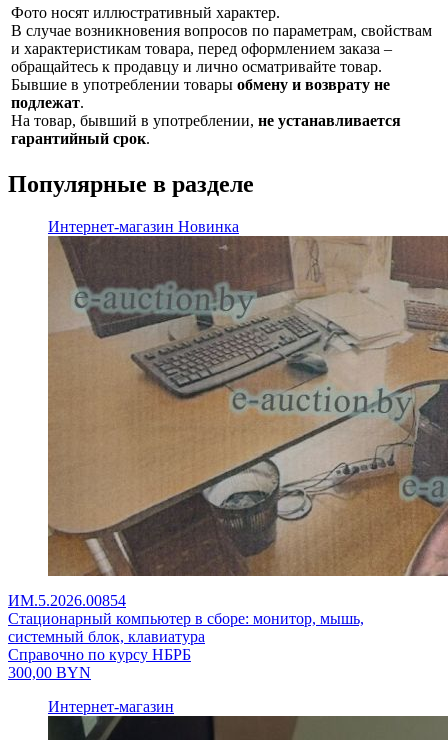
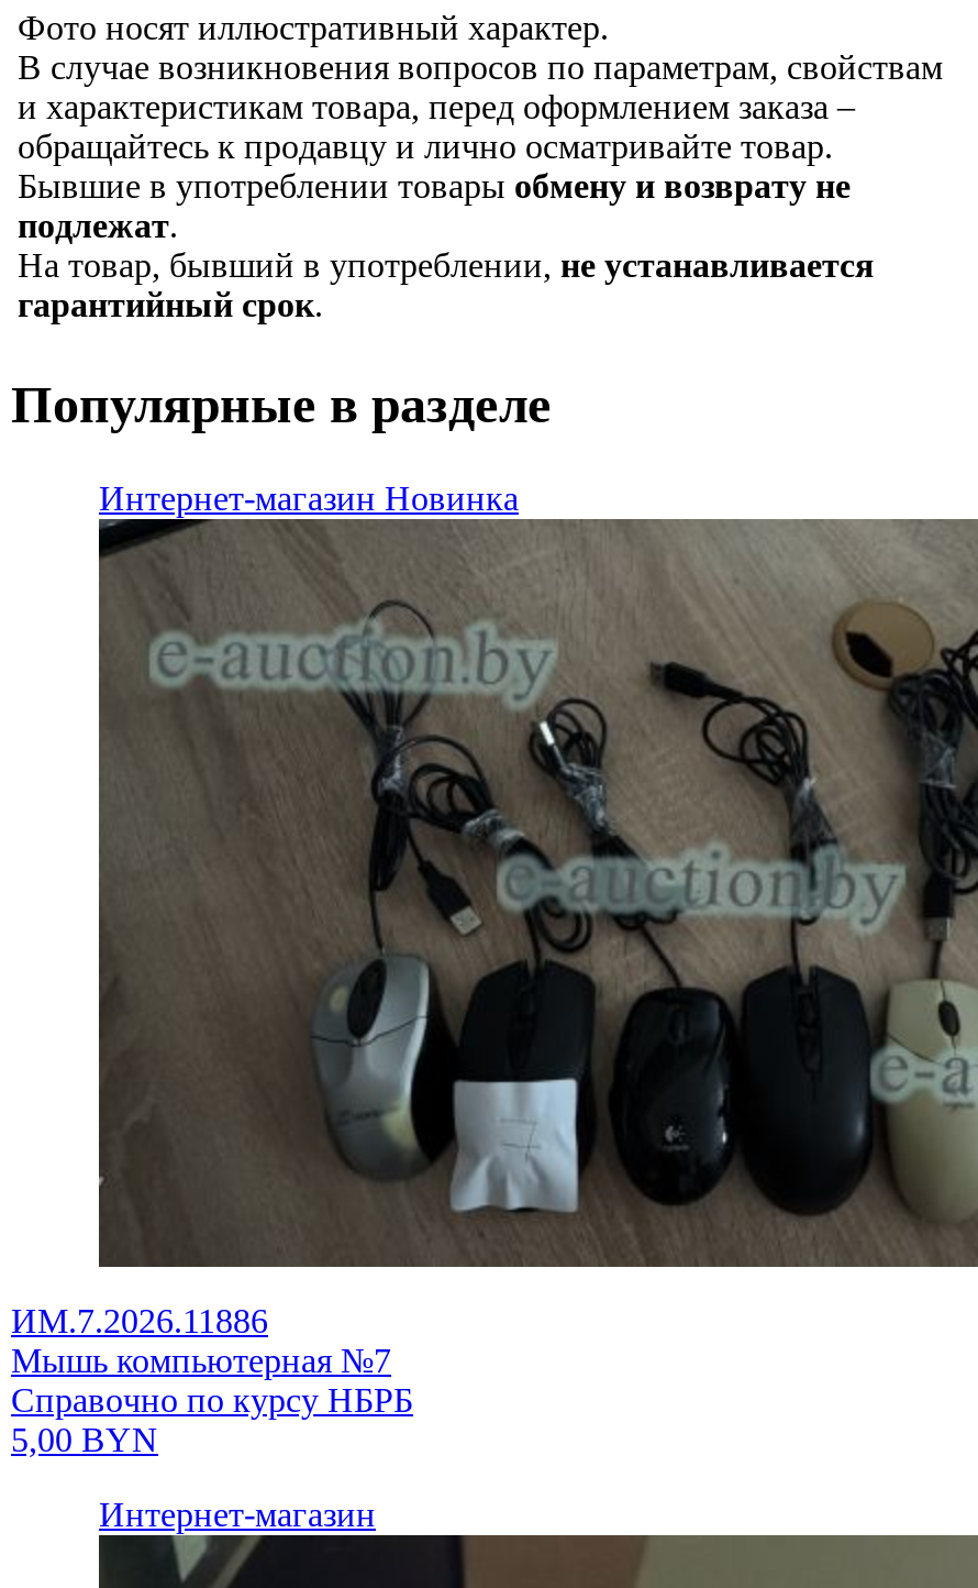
[8,236,445,645] [image] | ИМ.5.2026.00854 | Стационарный компьютер в сборе: монитор, мышь, | системный блок, клавиатура -> [11,521,971,1379] [image] | ИМ.7.2026.11886 | Мышь компьютерная №7
[8,664,91,681] 300,00 BYN -> [11,1421,158,1458] 5,00 BYN

